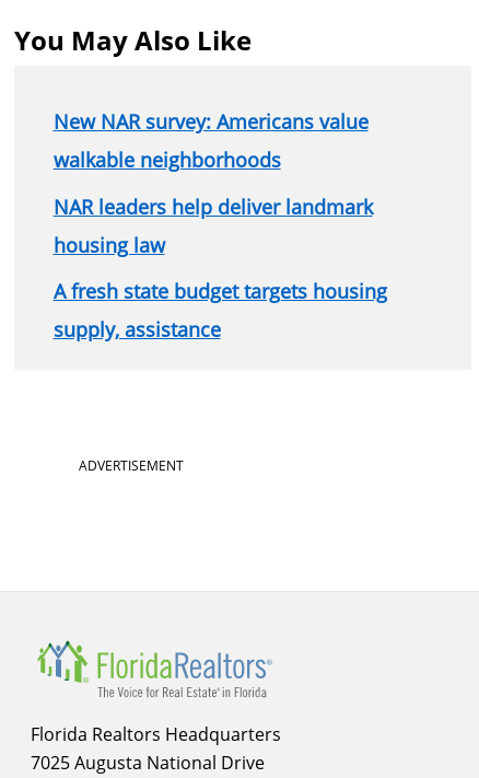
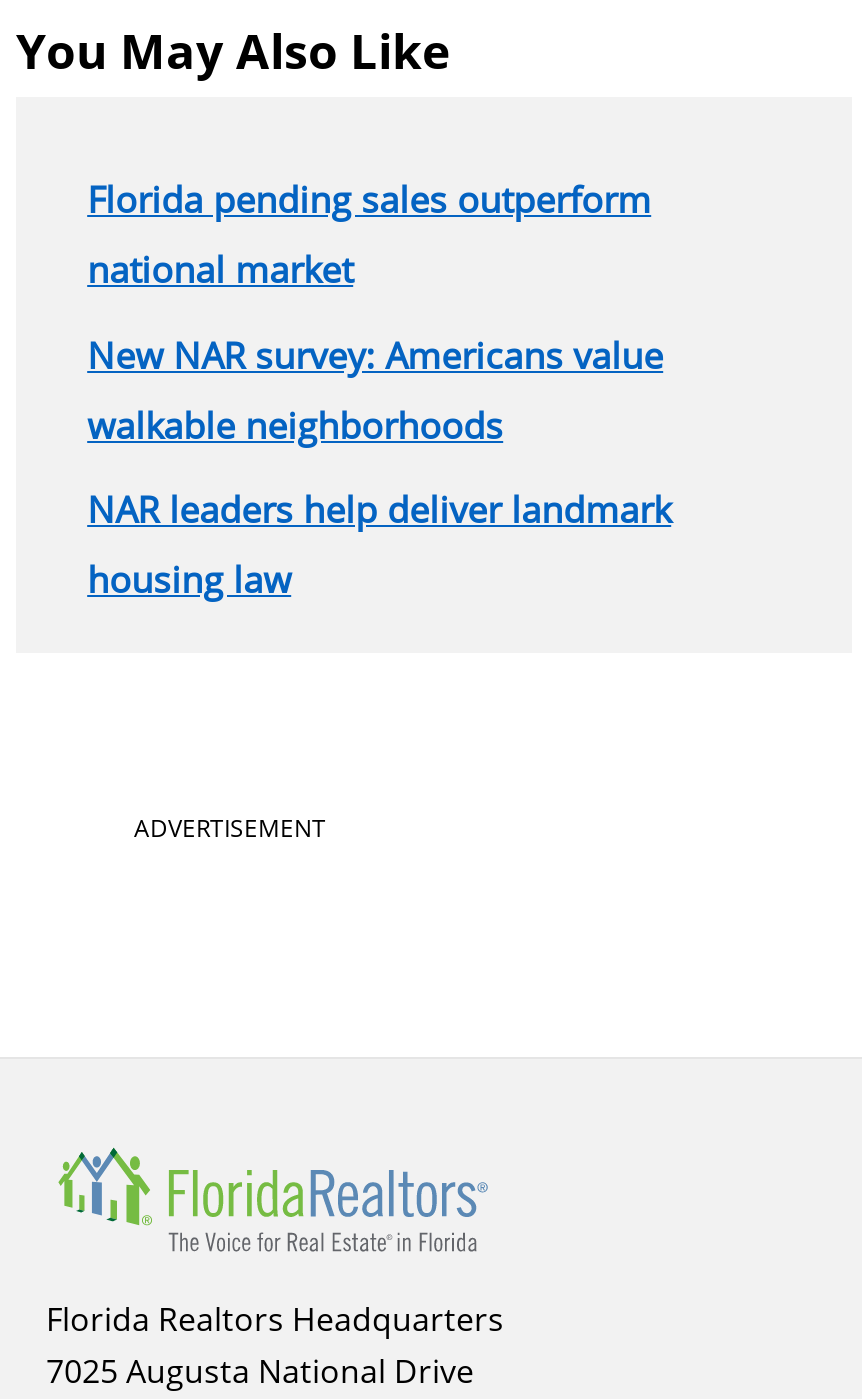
none -> [87,176,651,294] Florida pending sales outperform | national market
moved [53,109,372,258] -> [87,330,671,602]: New NAR survey: Americans value | walkable neighborhoods | NAR leaders help deliver landmark | housing law
[53,278,387,342] A fresh state budget targets housing | supply, assistance -> none

